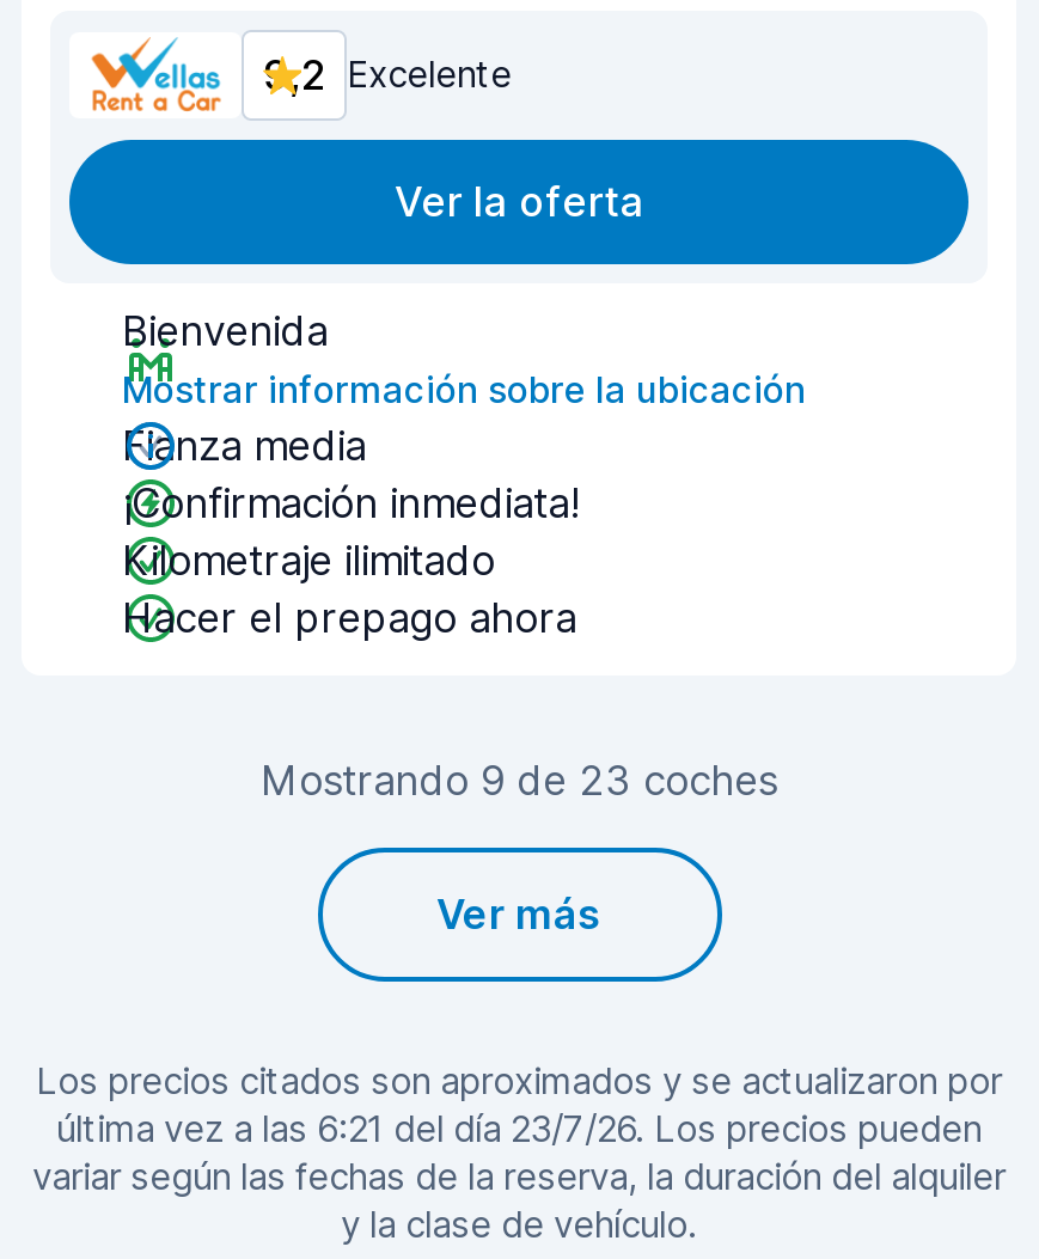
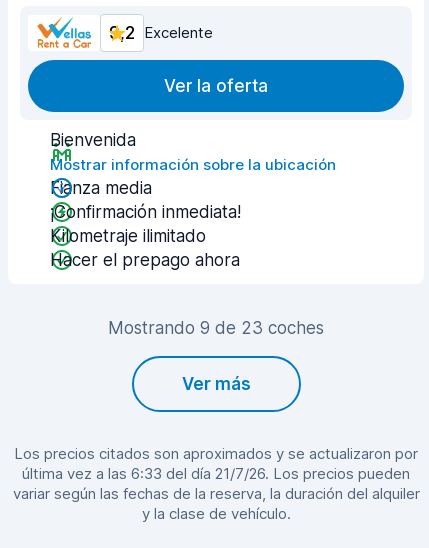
[56,1106,982,1151] última vez a las 6:21 del día 23/7/26. Los precios pueden -> [22,464,410,483] última vez a las 6:33 del día 21/7/26. Los precios pueden

